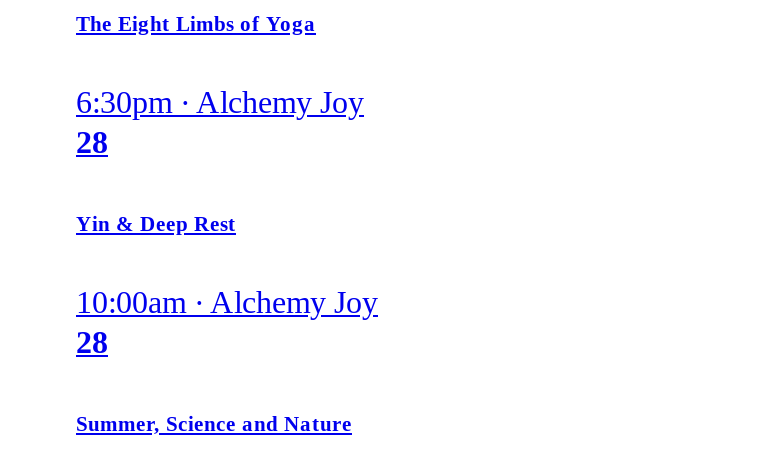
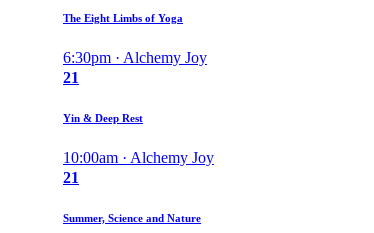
[76,125,108,159] 28 -> [63,69,79,86] 21
[76,325,108,359] 28 -> [63,169,79,186] 21

